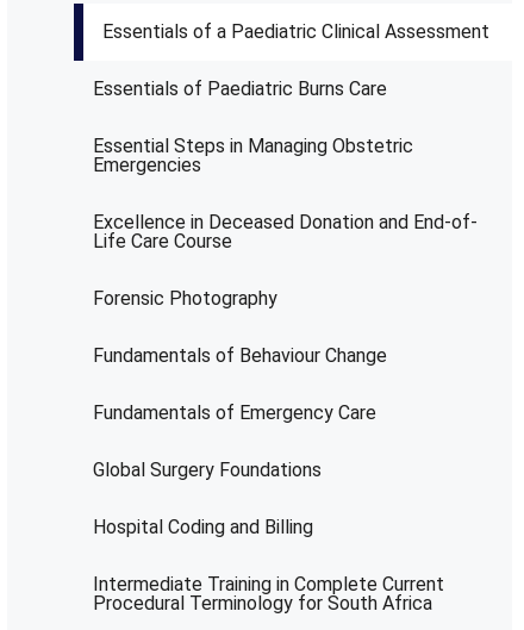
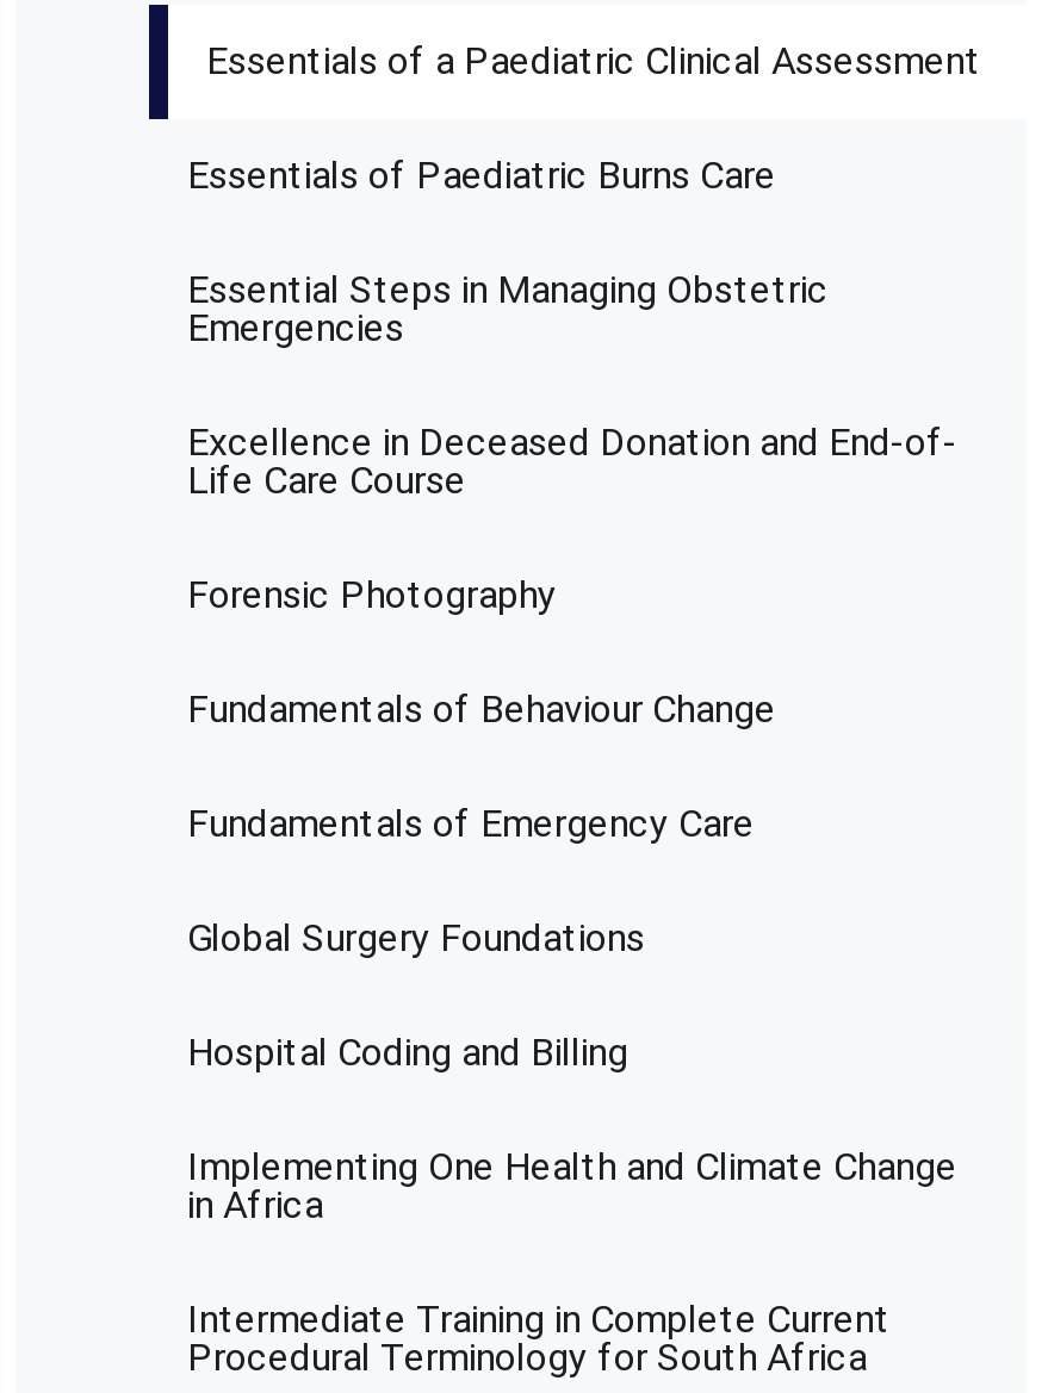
none -> [187,1144,957,1227] Implementing One Health and Climate Change | in Africa

